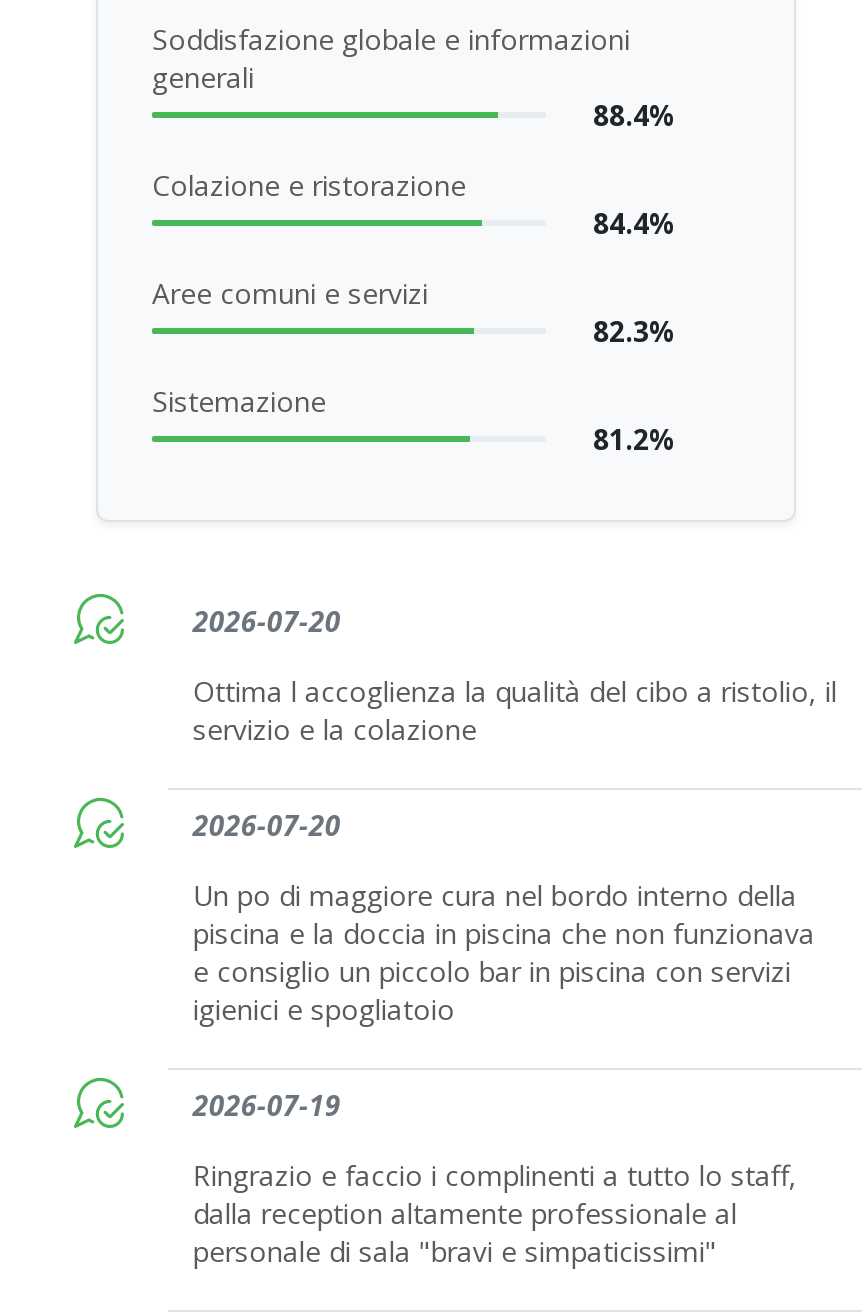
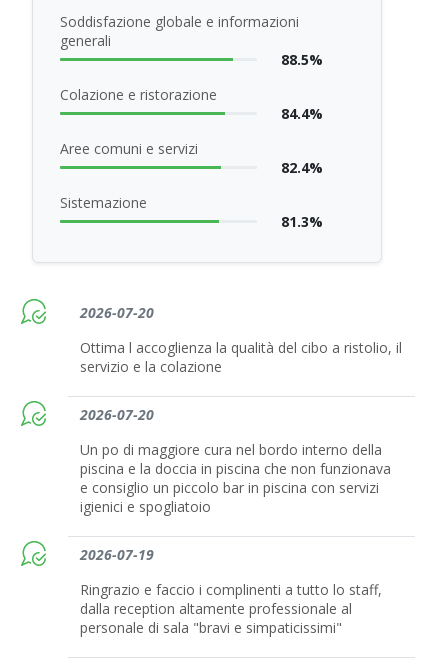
[593,97,677,135] 88.4% -> [280,50,322,69] 88.5%
[593,313,677,351] 82.3% -> [280,158,322,177] 82.4%
[593,421,677,459] 81.2% -> [280,212,322,231] 81.3%

